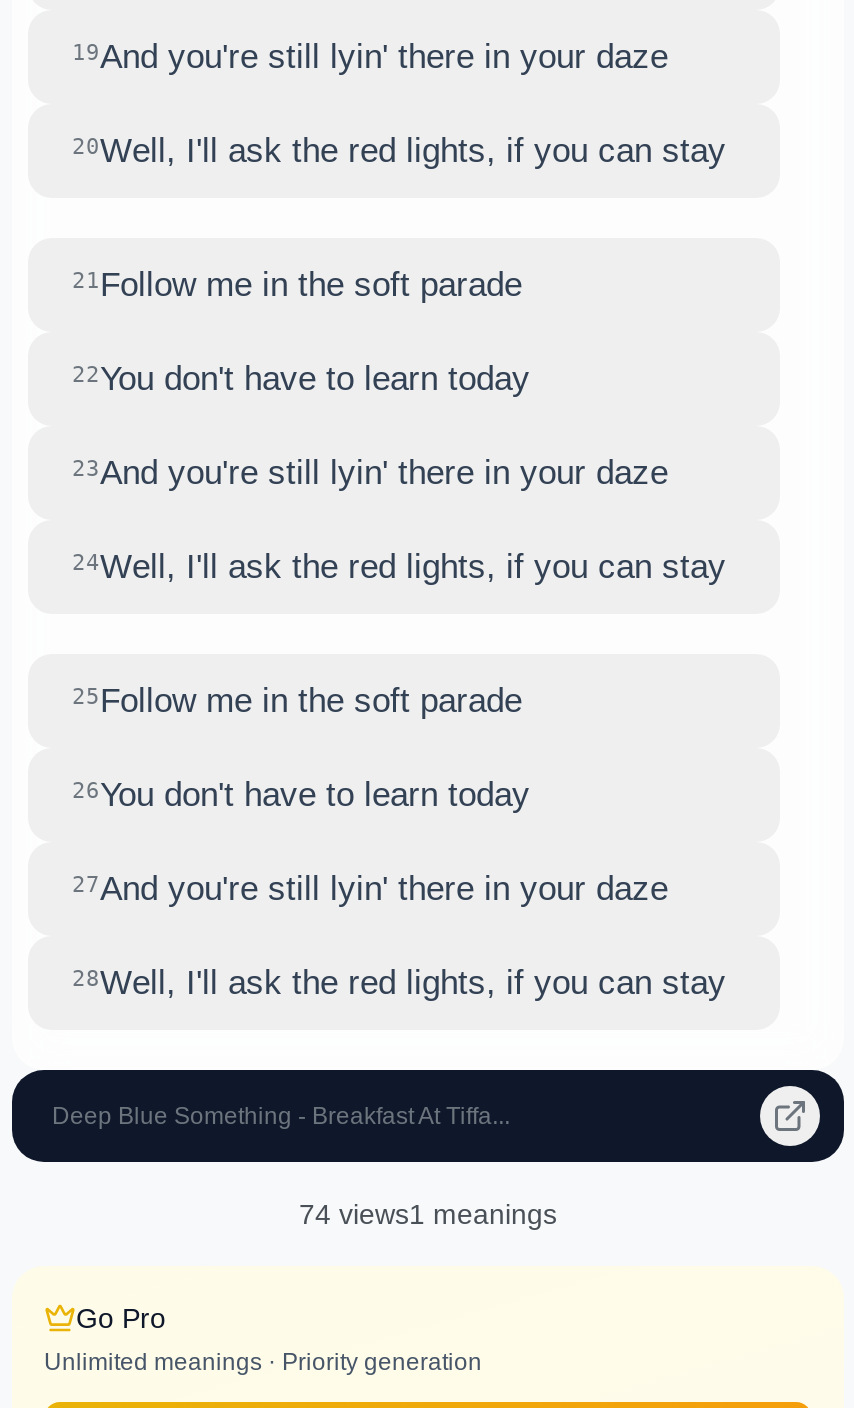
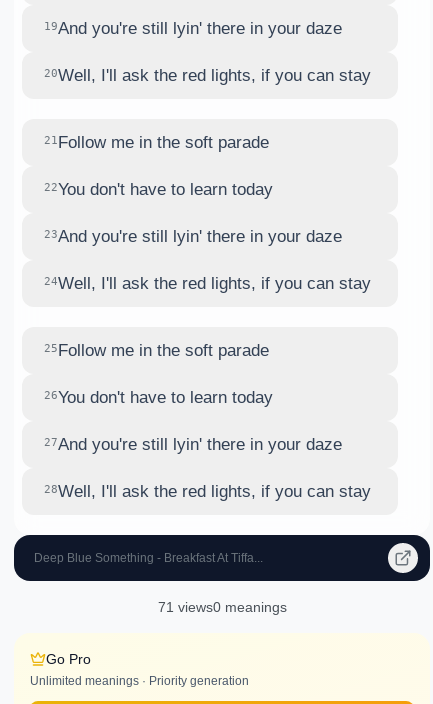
[299,1198,557,1230] 74 views1 meanings -> [157,599,286,615] 71 views0 meanings

